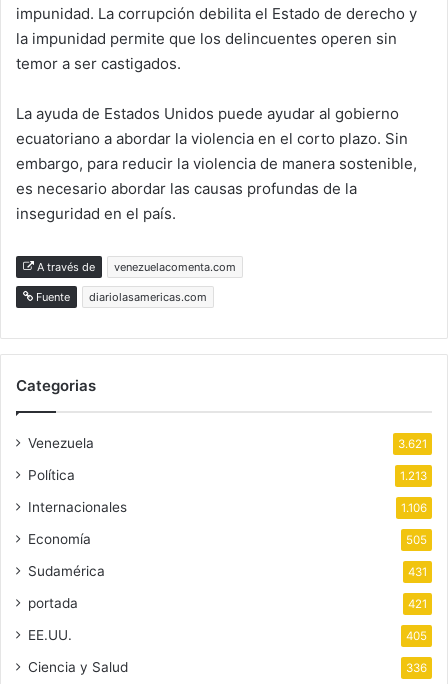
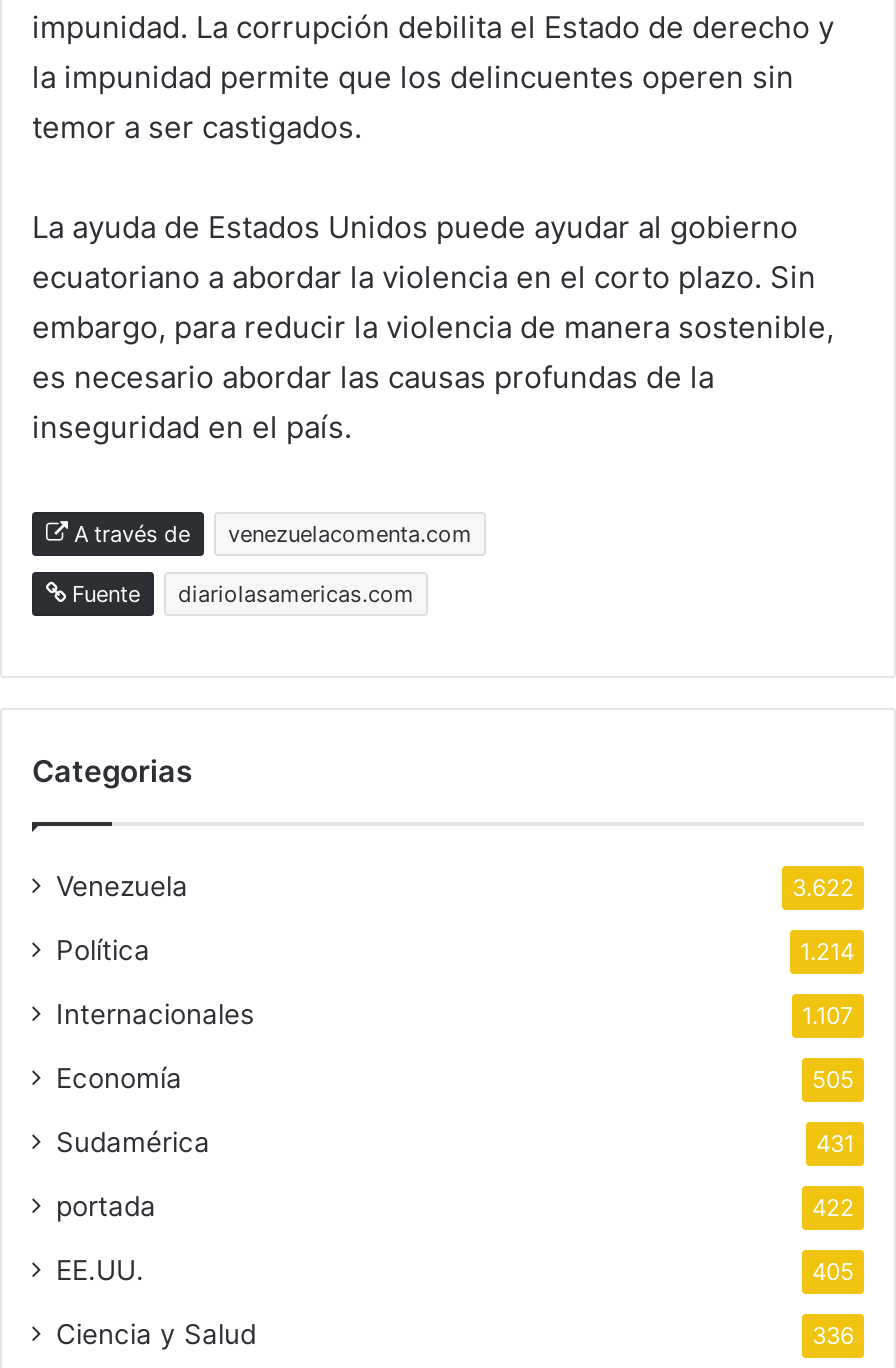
[398,437,427,451] 3.621 -> [792,875,854,903] 3.622
[400,469,427,483] 1.213 -> [800,939,854,967] 1.214
[401,501,427,515] 1.106 -> [802,1003,854,1031] 1.107
[408,597,427,611] 421 -> [812,1195,854,1223] 422

